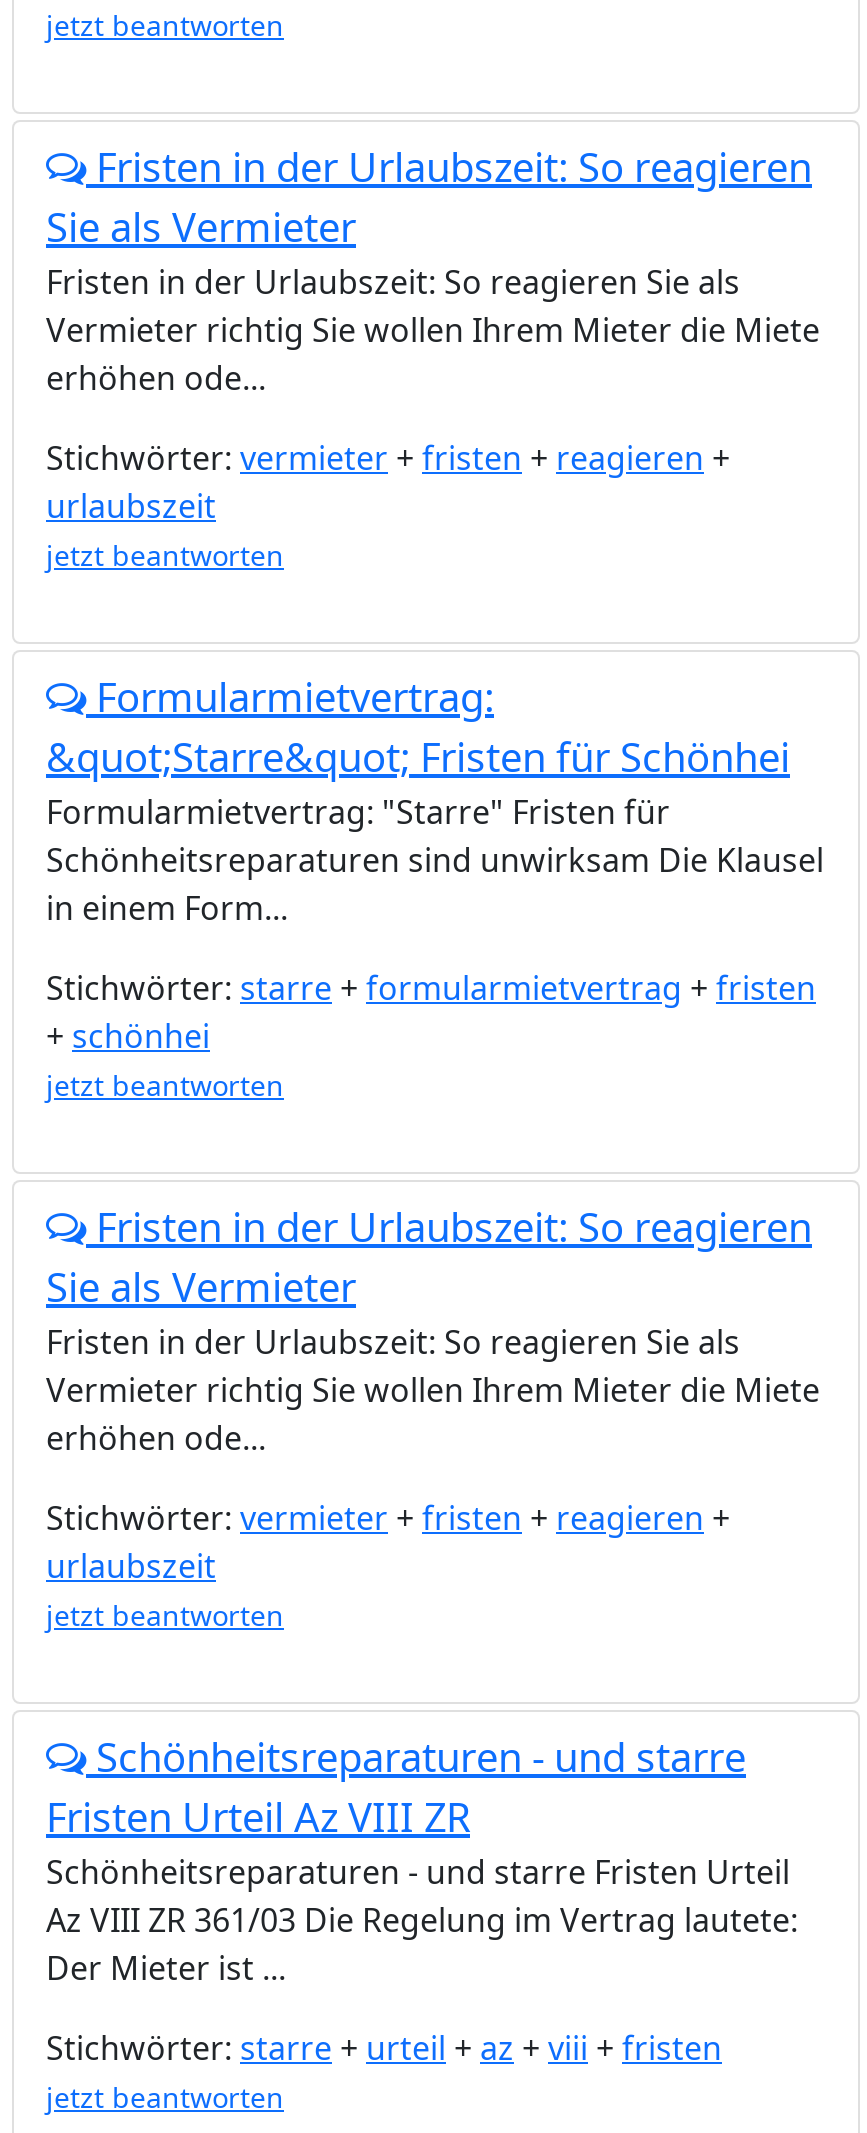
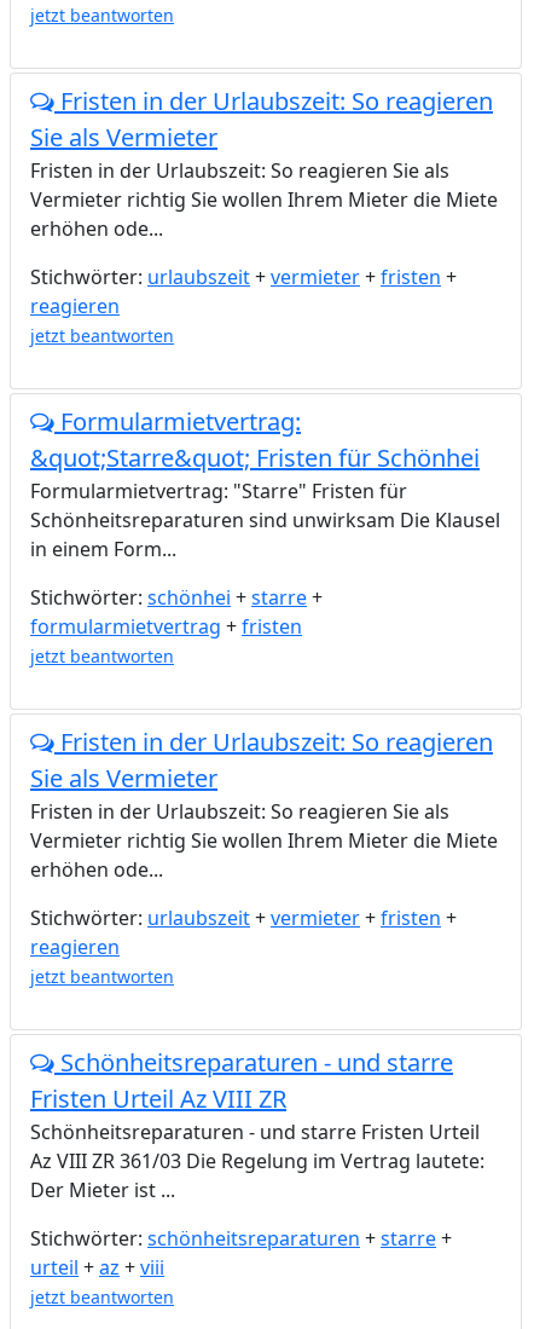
[46,436,730,528] Stichwörter: vermieter + fristen + reagieren + | urlaubszeit -> [30,264,457,319] Stichwörter: urlaubszeit + vermieter + fristen + | reagieren
[46,966,816,1058] Stichwörter: starre + formularmietvertrag + fristen | + schönhei -> [30,584,323,640] Stichwörter: schönhei + starre + | formularmietvertrag + fristen
[46,1496,730,1588] Stichwörter: vermieter + fristen + reagieren + | urlaubszeit -> [30,905,457,960] Stichwörter: urlaubszeit + vermieter + fristen + | reagieren
[46,2026,722,2070] Stichwörter: starre + urteil + az + viii + fristen -> [30,1225,452,1281] Stichwörter: schönheitsreparaturen + starre + | urteil + az + viii

